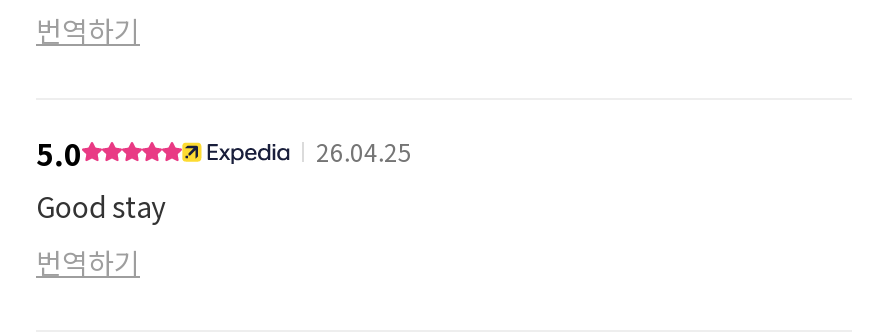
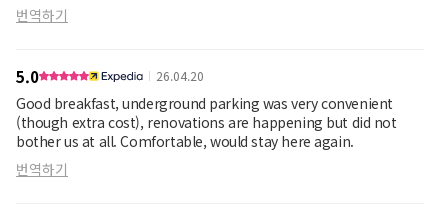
[316,134,412,168] 26.04.25 -> [16,67,397,151] 26.04.20 | Good breakfast, underground parking was very convenient | (though extra cost), renovations are happening but did not | bother us at all. Comfortable, would stay here again.

